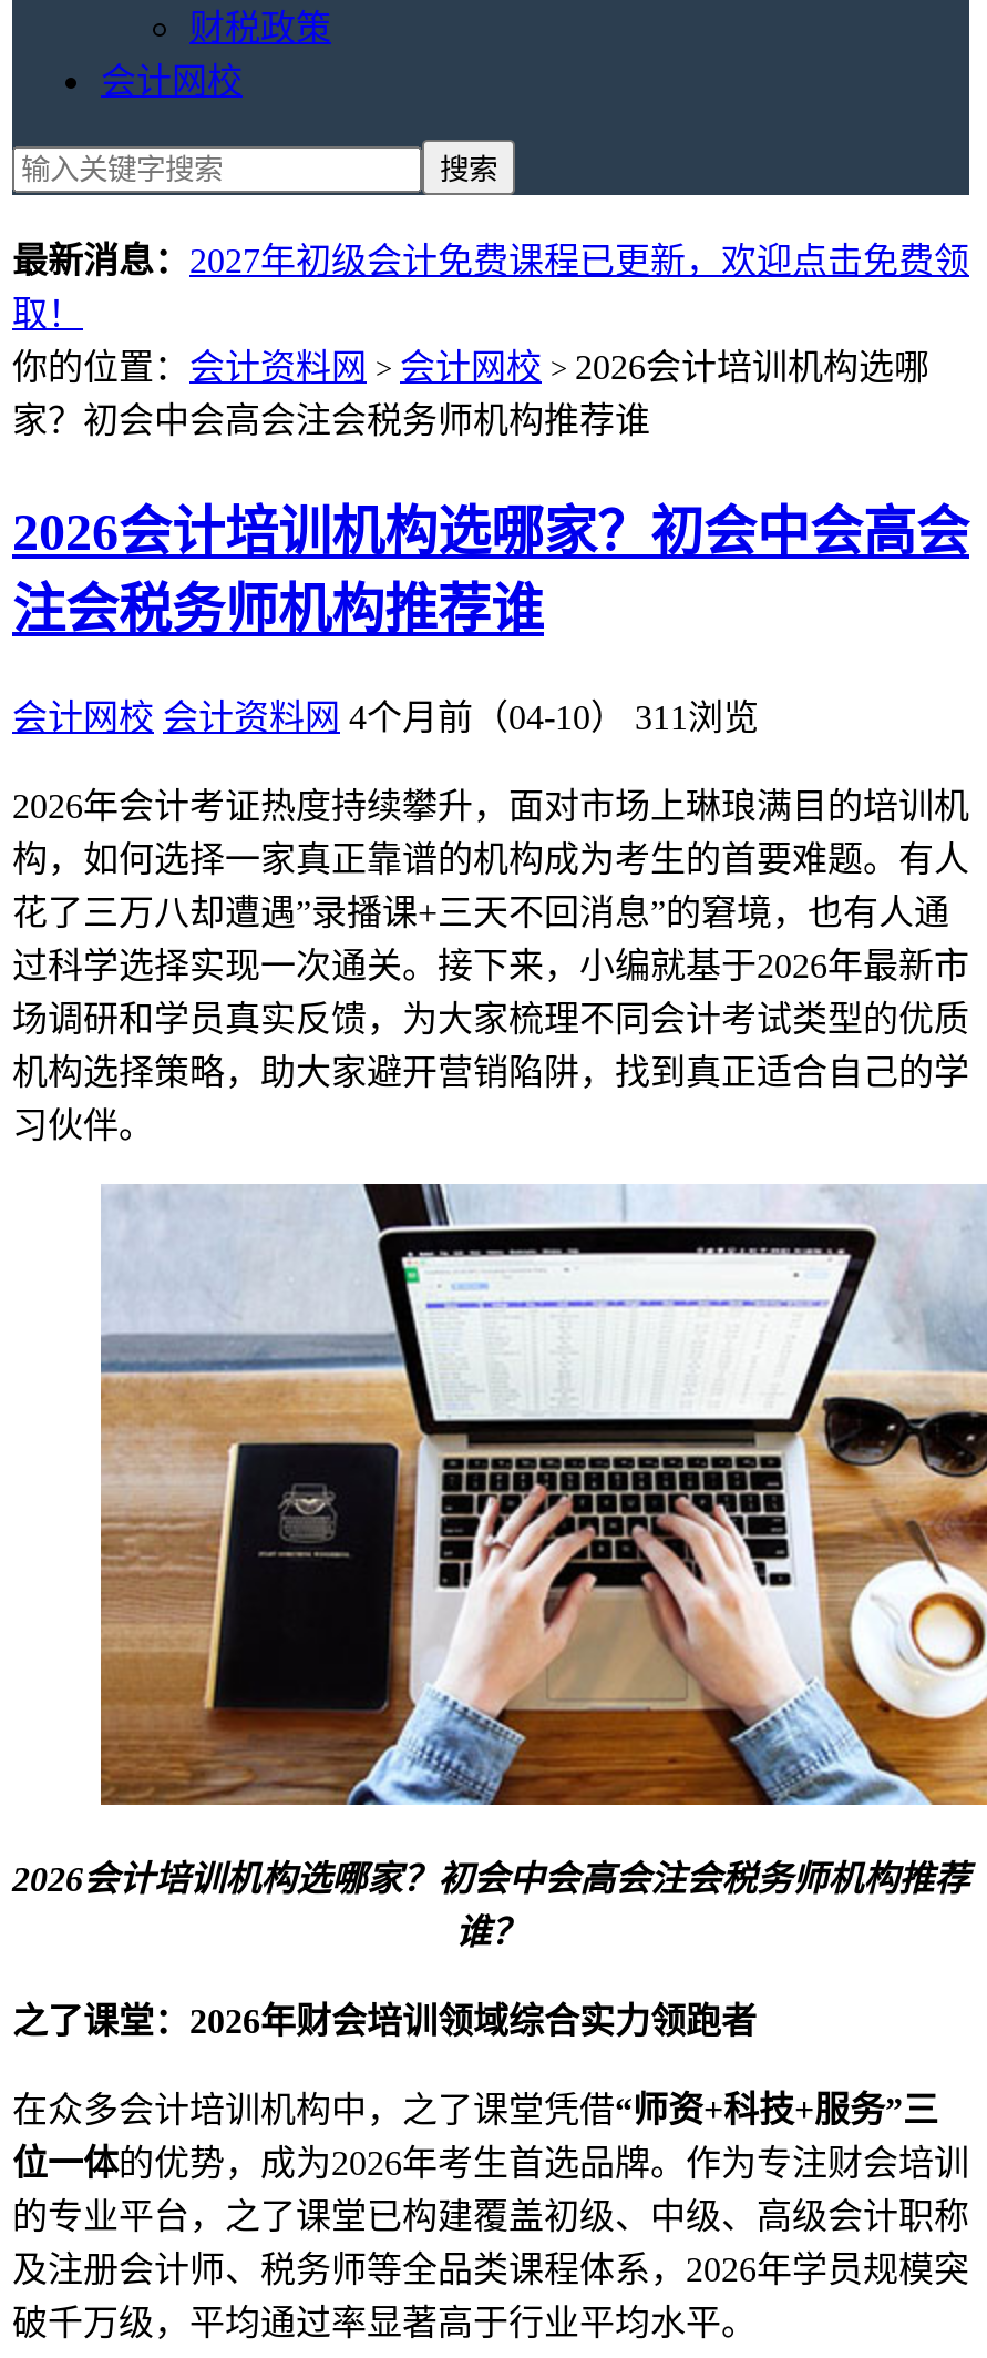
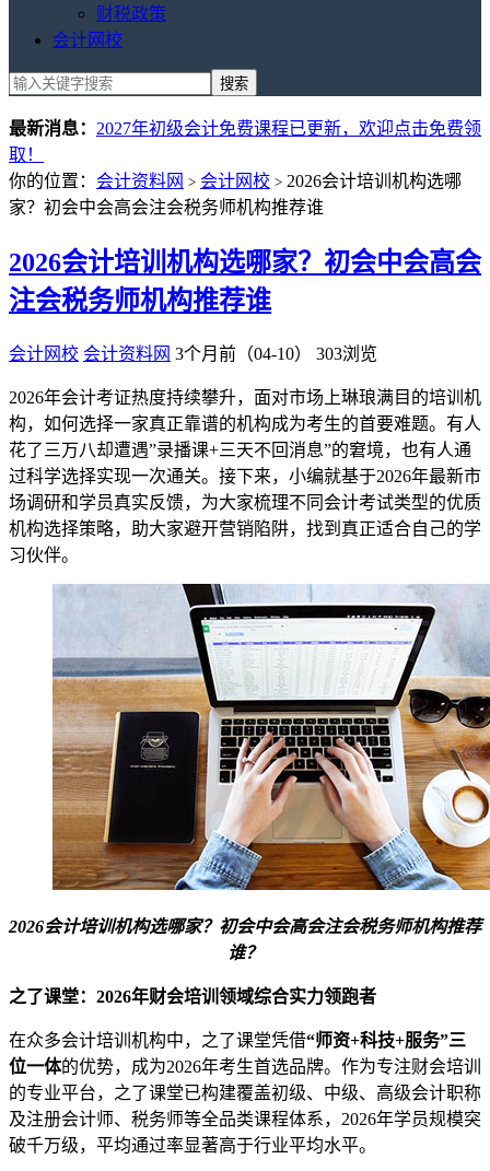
[12,698,759,736] 会计网校 会计资料网 4个月前（04-10） 311浏览 -> [9,344,377,363] 会计网校 会计资料网 3个月前（04-10） 303浏览

